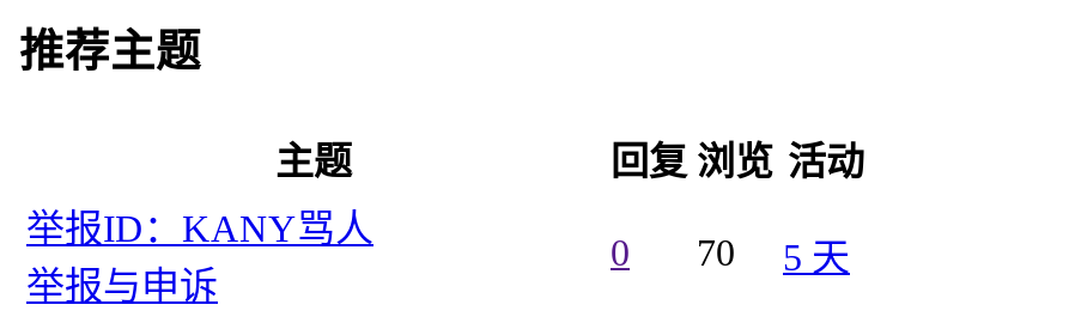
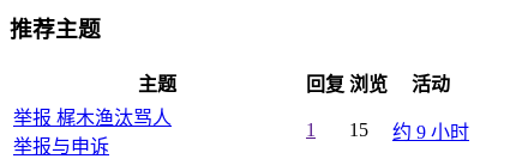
[26,209,373,250] 举报ID：KANY骂人 -> [13,108,172,128] 举报 梶木渔汰骂人
[611,233,850,278] 0 | 70 | 5 天 -> [306,120,469,143] 1 | 15 | 约 9 小时

